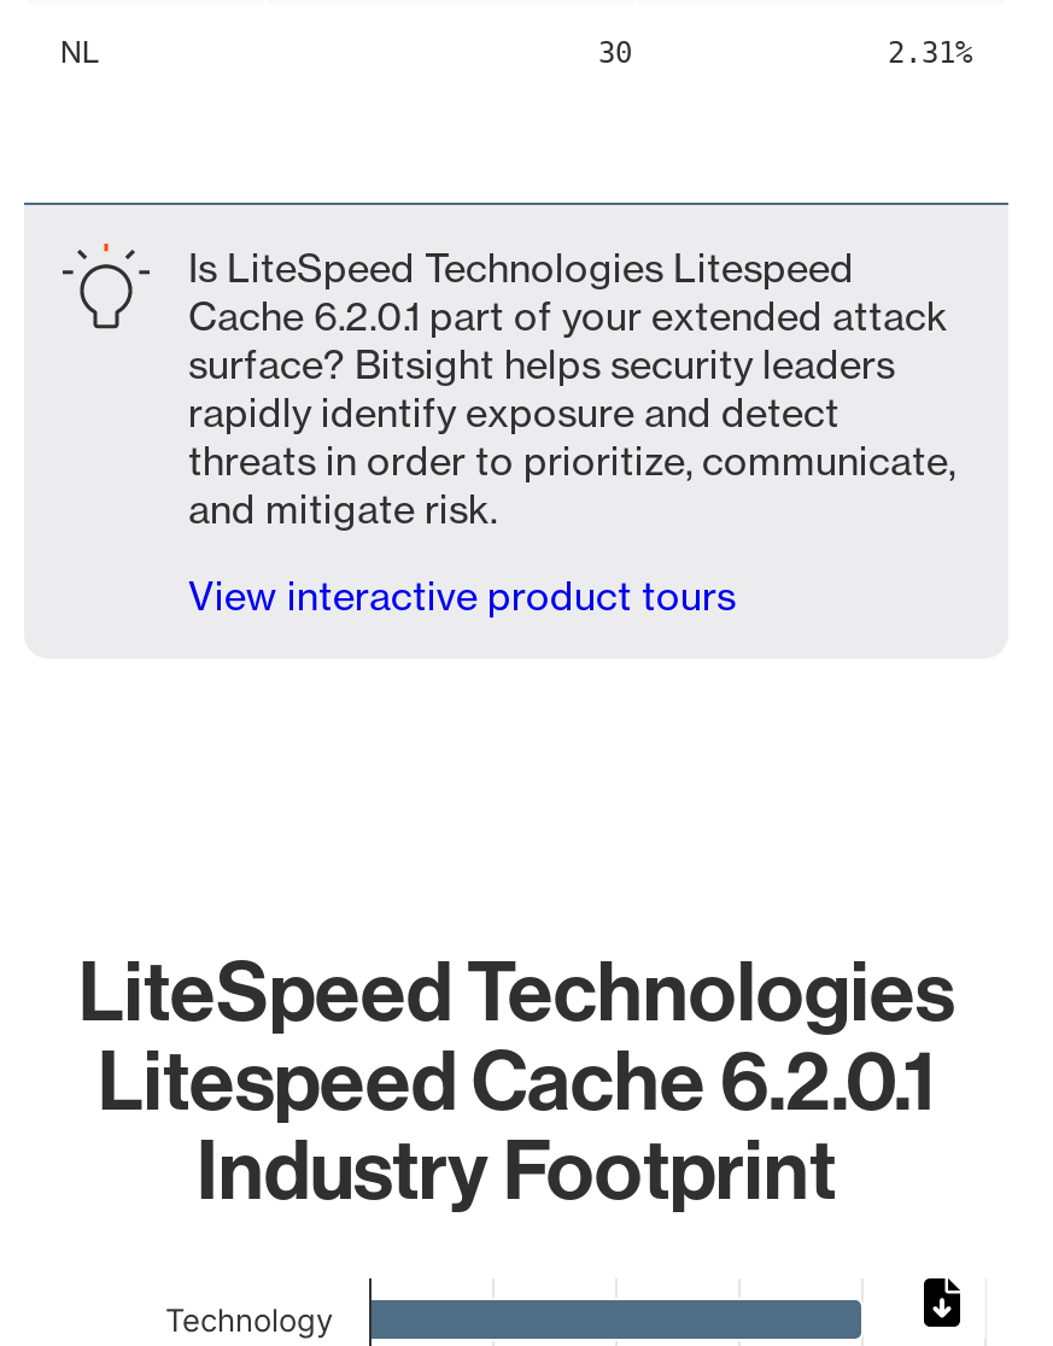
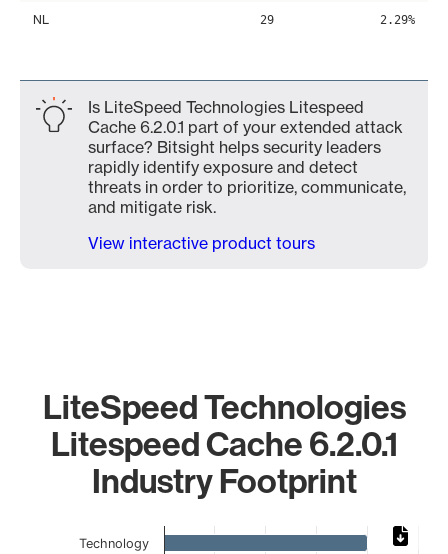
[598,36,632,69] 30 -> [260,13,274,27] 29
[888,36,972,69] 2.31% -> [380,13,415,27] 2.29%

